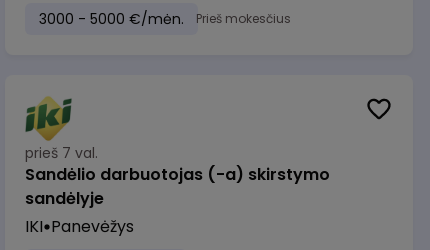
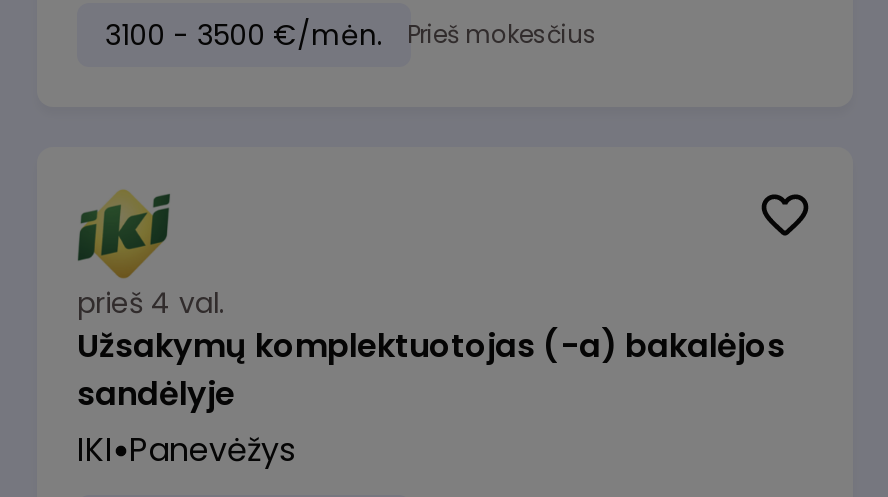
[39,9,291,29] 3000 - 5000 €/mėn. Prieš mokesčius -> [105,15,597,55] 3100 - 3500 €/mėn. Prieš mokesčius
[25,143,98,163] prieš 7 val. -> [77,283,225,323] prieš 4 val.
[25,163,330,186] Sandėlio darbuotojas (-a) skirstymo -> [77,323,785,369] Užsakymų komplektuotojas (-a) bakalėjos

